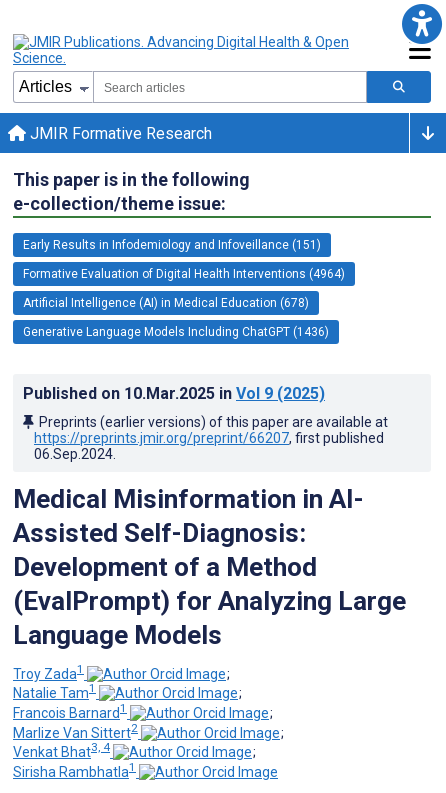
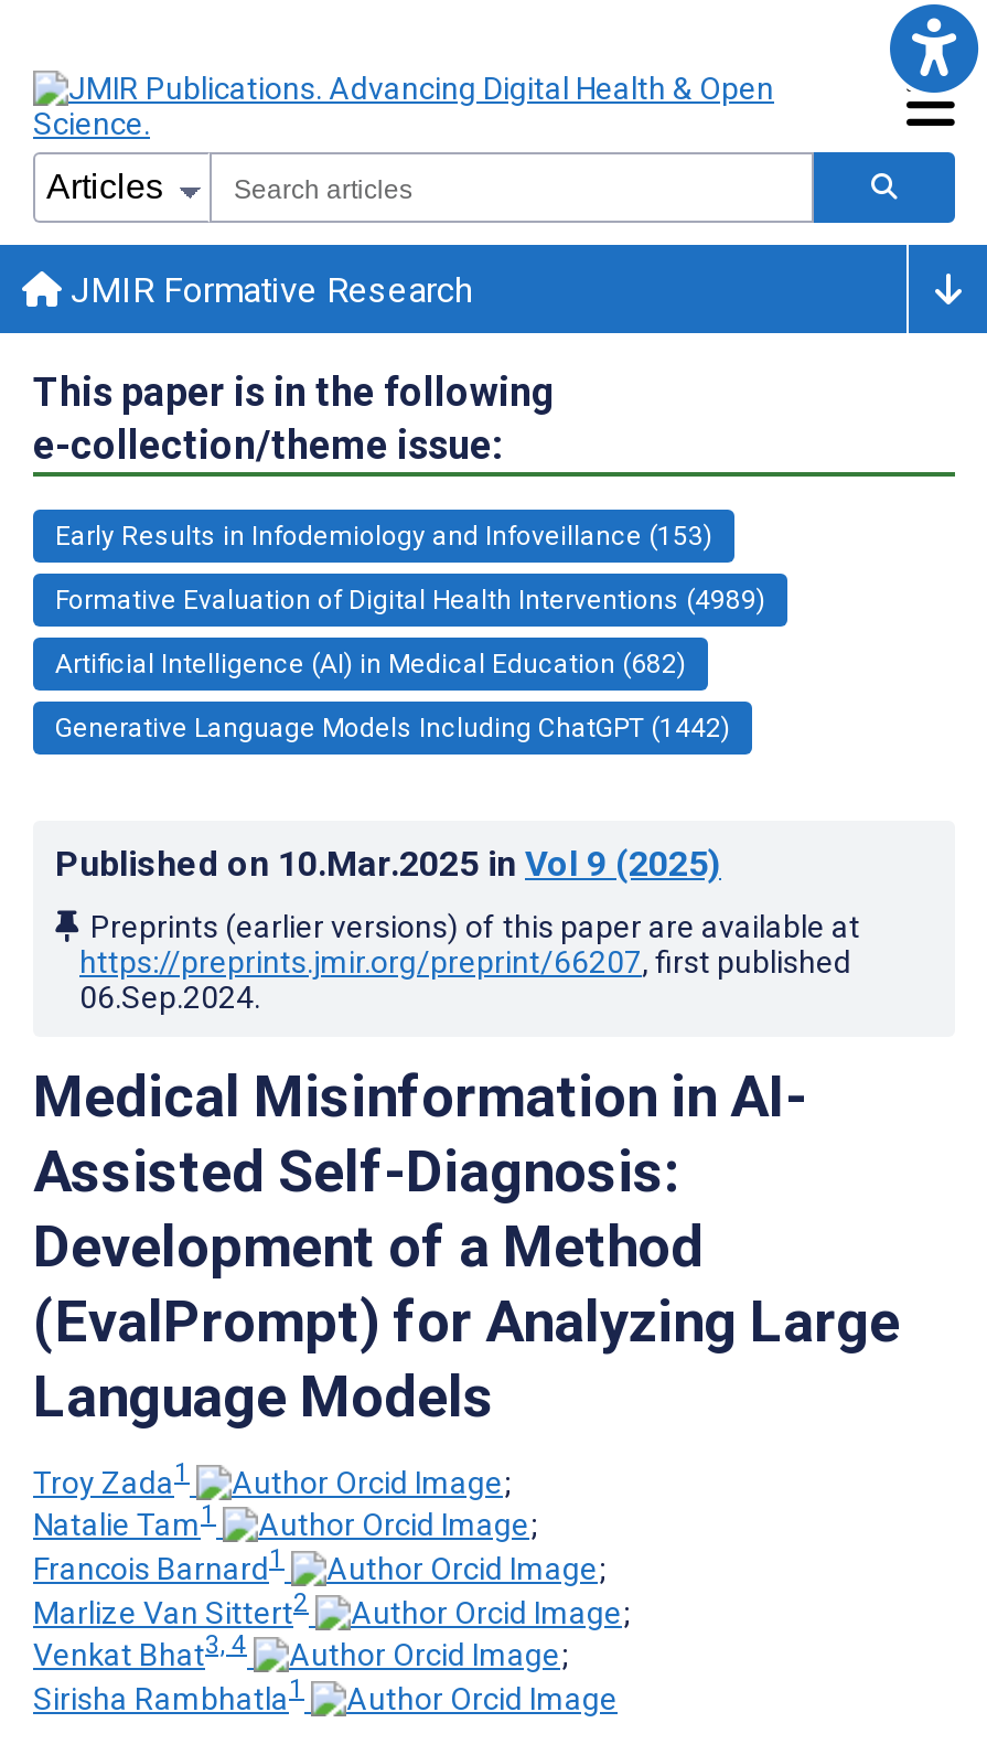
[23,238,321,252] Early Results in Infodemiology and Infoveillance (151) -> [55,520,712,551] Early Results in Infodemiology and Infoveillance (153)
[23,267,345,281] Formative Evaluation of Digital Health Interventions (4964) -> [55,584,765,615] Formative Evaluation of Digital Health Interventions (4989)
[23,296,309,310] Artificial Intelligence (AI) in Medical Education (678) -> [55,648,686,679] Artificial Intelligence (AI) in Medical Education (682)
[23,325,329,339] Generative Language Models Including ChatGPT (1436) -> [55,712,730,743] Generative Language Models Including ChatGPT (1442)

